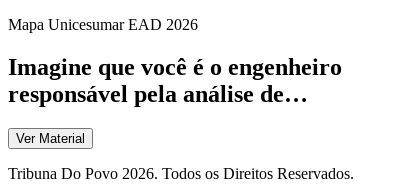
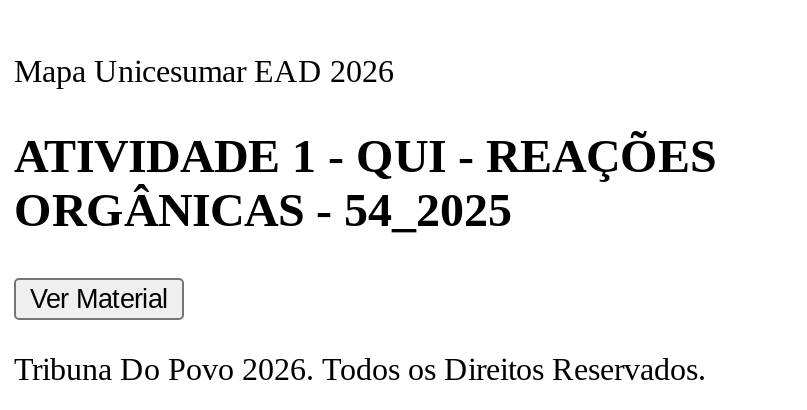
[8,54,342,107] Imagine que você é o engenheiro | responsável pela análise de… -> [14,130,716,236] ATIVIDADE 1 - QUI - REAÇÕES | ORGÂNICAS - 54_2025

